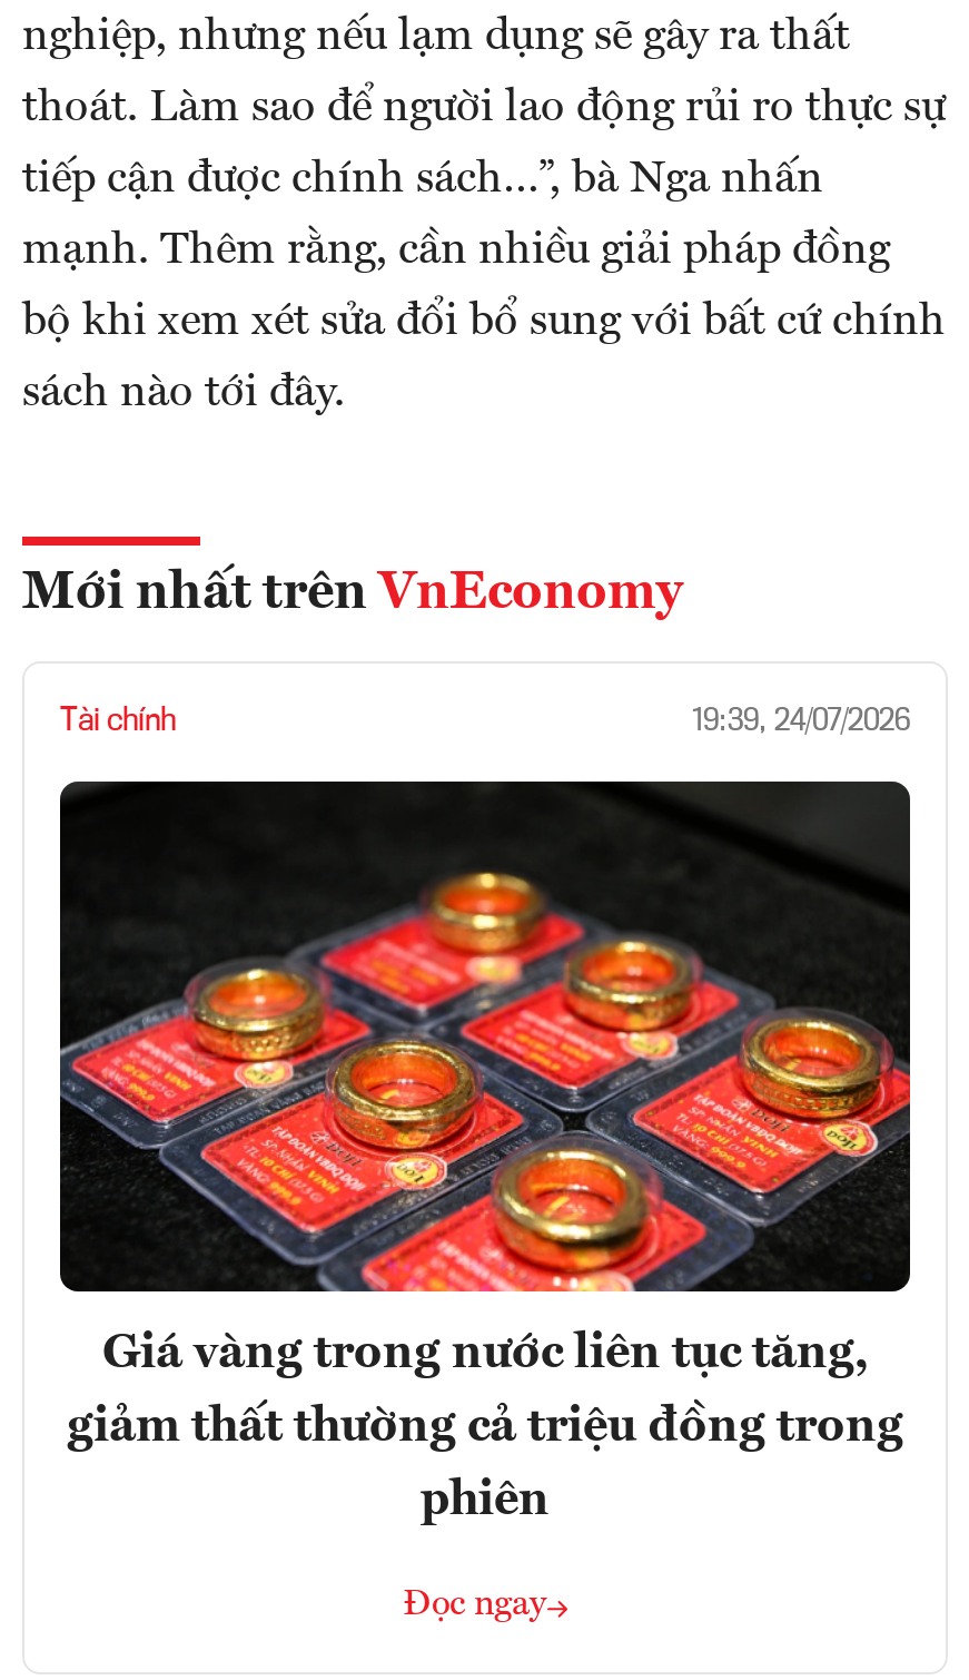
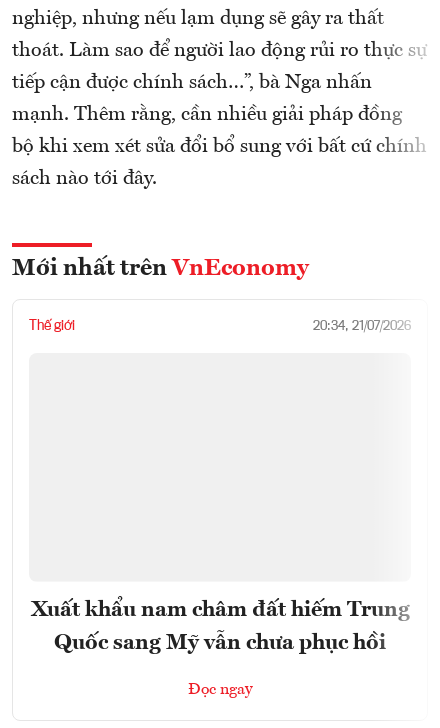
[60,706,910,737] Tài chính | 19:39, 24/07/2026 -> [29,319,411,333] Thế giới | 20:34, 21/07/2026
[58,779,912,1294] [image] -> none
[67,1330,903,1525] Giá vàng trong nước liên tục tăng, | giảm thất thường cả triệu đồng trong | phiên -> [30,599,409,654] Xuất khẩu nam châm đất hiếm Trung | Quốc sang Mỹ vẫn chưa phục hồi

